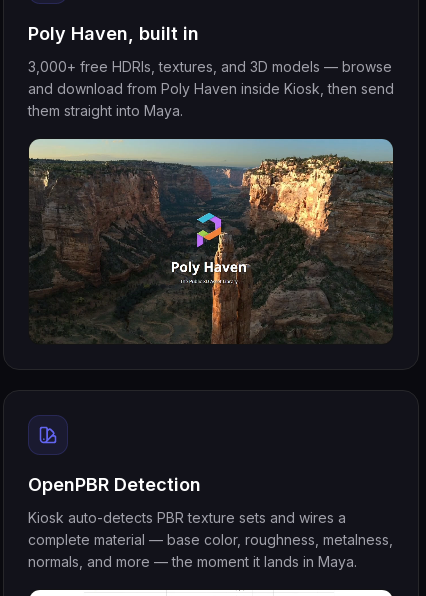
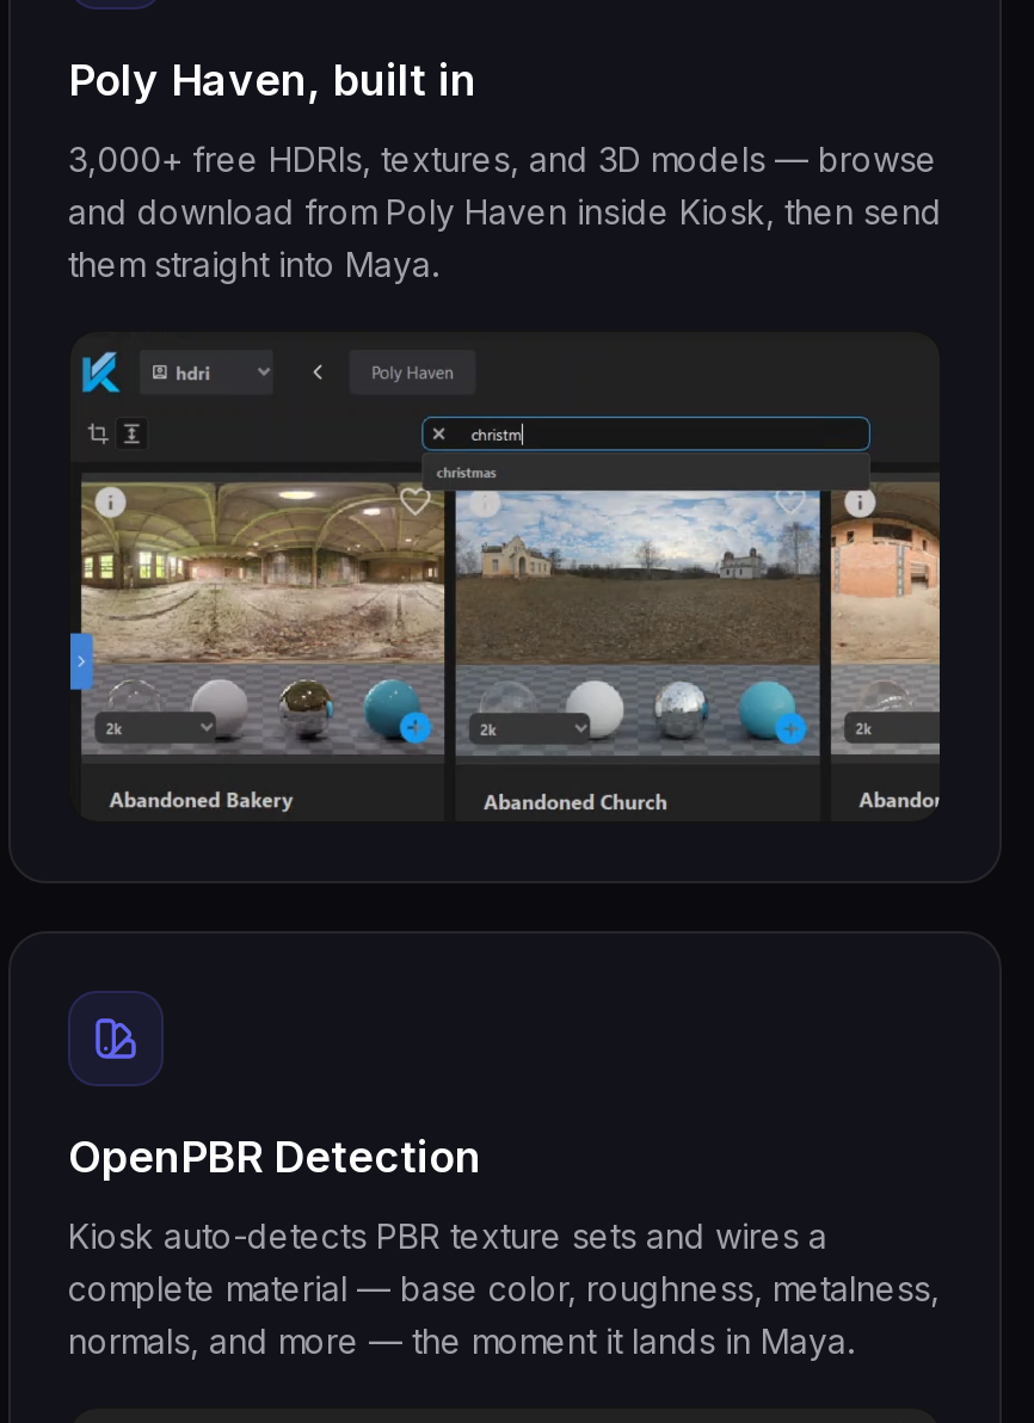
[28,138,394,344] [image] -> [68,332,942,819] [image]

